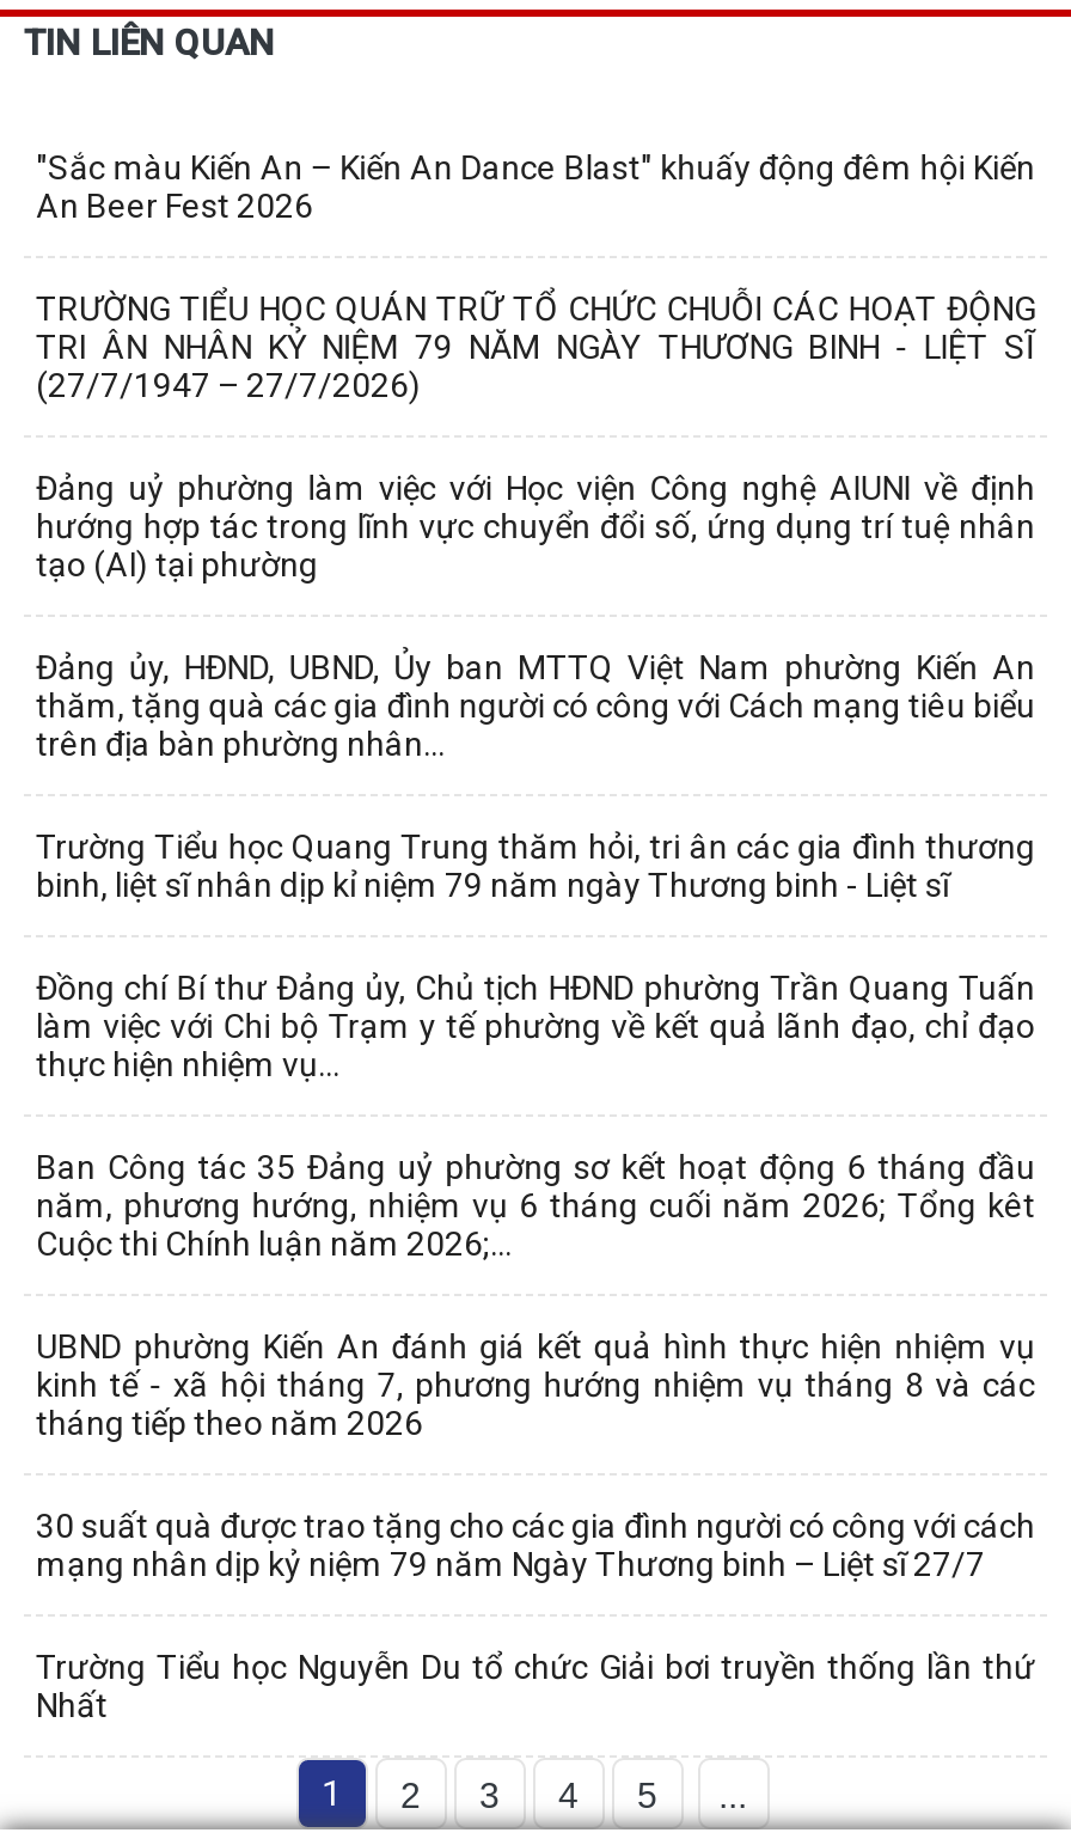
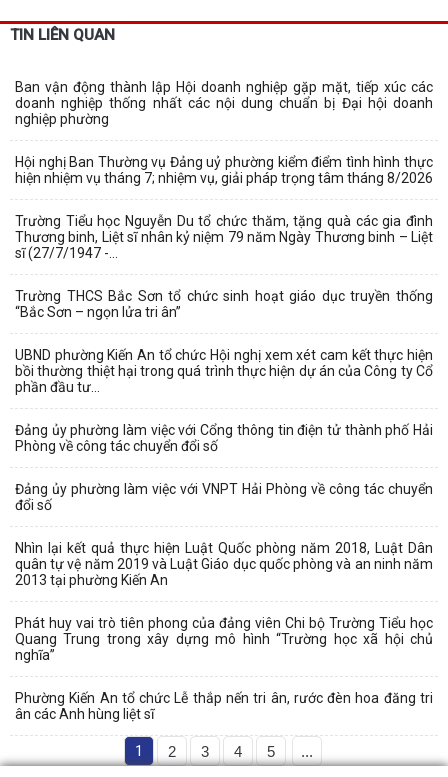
[36,148,1035,225] "Sắc màu Kiến An – Kiến An Dance Blast" khuấy động đêm hội Kiến | An Beer Fest 2026 -> [15,79,433,127] Ban vận động thành lập Hội doanh nghiệp gặp mặt, tiếp xúc các | doanh nghiệp thống nhất các nội dung chuẩn bị Đại hội doanh | nghiệp phường
[36,289,1035,404] TRƯỜNG TIỂU HỌC QUÁN TRỮ TỔ CHỨC CHUỖI CÁC HOẠT ĐỘNG | TRI ÂN NHÂN KỶ NIỆM 79 NĂM NGÀY THƯƠNG BINH - LIỆT SĨ | (27/7/1947 – 27/7/2026) -> [15,154,433,186] Hội nghị Ban Thường vụ Đảng uỷ phường kiểm điểm tình hình thực | hiện nhiệm vụ tháng 7; nhiệm vụ, giải pháp trọng tâm tháng 8/2026
[36,469,1035,584] Đảng uỷ phường làm việc với Học viện Công nghệ AIUNI về định | hướng hợp tác trong lĩnh vực chuyển đổi số, ứng dụng trí tuệ nhân | tạo (AI) tại phường -> [15,213,433,261] Trường Tiểu học Nguyễn Du tổ chức thăm, tặng quà các gia đình | Thương binh, Liệt sĩ nhân kỷ niệm 79 năm Ngày Thương binh – Liệt | sĩ (27/7/1947 -...
[36,648,1035,763] Đảng ủy, HĐND, UBND, Ủy ban MTTQ Việt Nam phường Kiến An | thăm, tặng quà các gia đình người có công với Cách mạng tiêu biểu | trên địa bàn phường nhân... -> [15,288,433,320] Trường THCS Bắc Sơn tổ chức sinh hoạt giáo dục truyền thống | “Bắc Sơn – ngọn lửa tri ân”
[36,827,1035,904] Trường Tiểu học Quang Trung thăm hỏi, tri ân các gia đình thương | binh, liệt sĩ nhân dịp kỉ niệm 79 năm ngày Thương binh - Liệt sĩ -> [15,347,433,395] UBND phường Kiến An tổ chức Hội nghị xem xét cam kết thực hiện | bồi thường thiệt hại trong quá trình thực hiện dự án của Công ty Cổ | phần đầu tư...
[36,969,1035,1083] Đồng chí Bí thư Đảng ủy, Chủ tịch HĐND phường Trần Quang Tuấn | làm việc với Chi bộ Trạm y tế phường về kết quả lãnh đạo, chỉ đạo | thực hiện nhiệm vụ... -> [15,422,433,454] Đảng ủy phường làm việc với Cổng thông tin điện tử thành phố Hải | Phòng về công tác chuyển đổi số
[36,1148,1035,1263] Ban Công tác 35 Đảng uỷ phường sơ kết hoạt động 6 tháng đầu | năm, phương hướng, nhiệm vụ 6 tháng cuối năm 2026; Tổng kêt | Cuộc thi Chính luận năm 2026;... -> [15,481,433,513] Đảng ủy phường làm việc với VNPT Hải Phòng về công tác chuyển | đổi số
[36,1327,1035,1442] UBND phường Kiến An đánh giá kết quả hình thực hiện nhiệm vụ | kinh tế - xã hội tháng 7, phương hướng nhiệm vụ tháng 8 và các | tháng tiếp theo năm 2026 -> [15,540,433,588] Nhìn lại kết quả thực hiện Luật Quốc phòng năm 2018, Luật Dân | quân tự vệ năm 2019 và Luật Giáo dục quốc phòng và an ninh năm | 2013 tại phường Kiến An
[36,1507,1035,1583] 30 suất quà được trao tặng cho các gia đình người có công với cách | mạng nhân dịp kỷ niệm 79 năm Ngày Thương binh – Liệt sĩ 27/7 -> [15,615,433,663] Phát huy vai trò tiên phong của đảng viên Chi bộ Trường Tiểu học | Quang Trung trong xây dựng mô hình “Trường học xã hội chủ | nghĩa”
[36,1648,1035,1724] Trường Tiểu học Nguyễn Du tổ chức Giải bơi truyền thống lần thứ | Nhất -> [15,690,433,722] Phường Kiến An tổ chức Lễ thắp nến tri ân, rước đèn hoa đăng tri | ân các Anh hùng liệt sĩ

